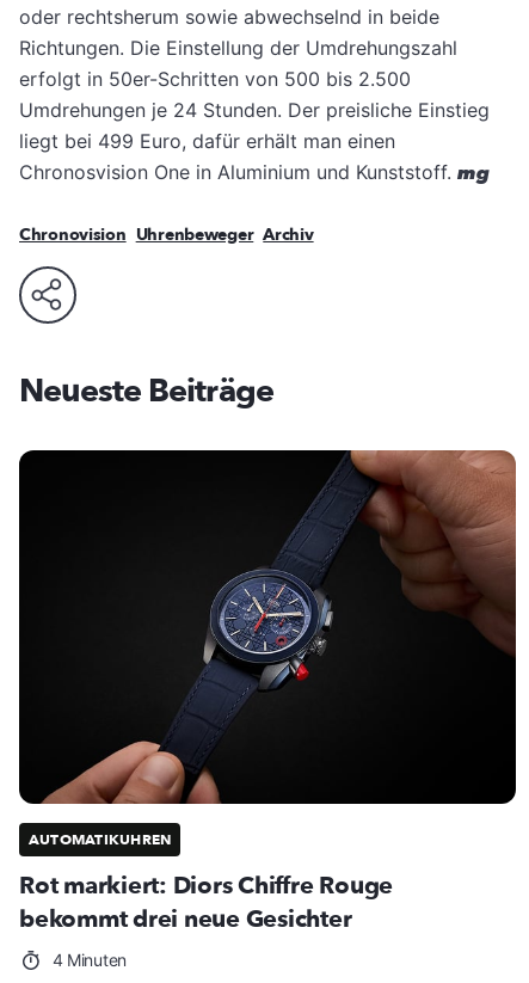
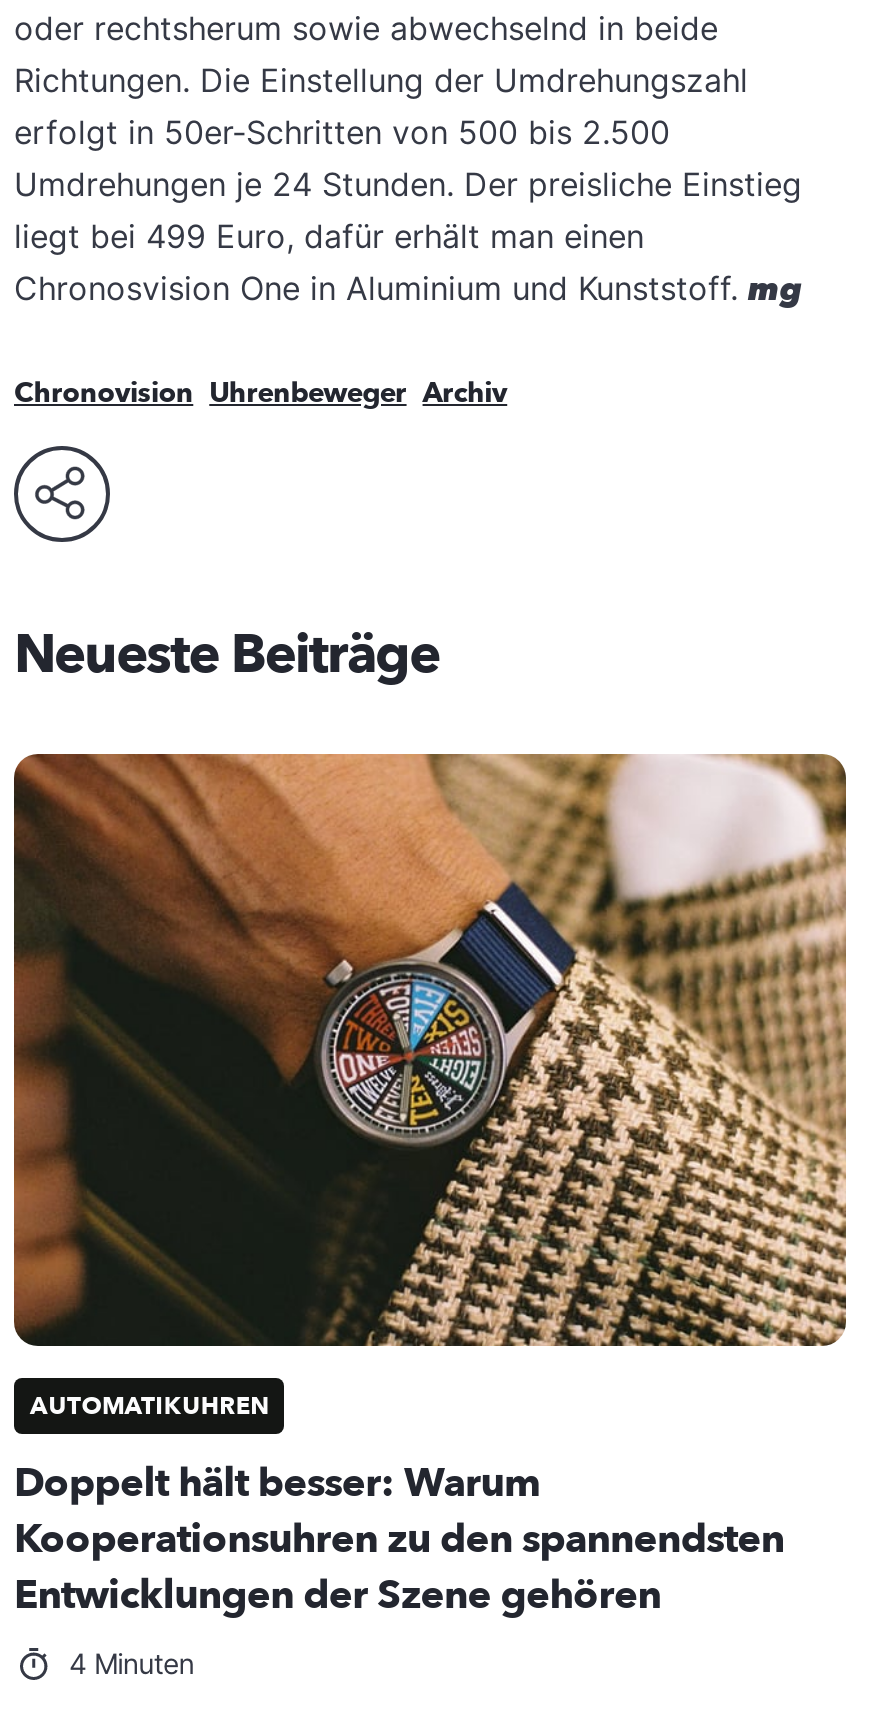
[18,449,517,805] [image] -> [12,752,848,1348] [image]
[19,870,393,935] Rot markiert: Diors Chiffre Rouge | bekommt drei neue Gesichter -> [14,1456,784,1622] Doppelt hält besser: Warum | Kooperationsuhren zu den spannendsten | Entwicklungen der Szene gehören

